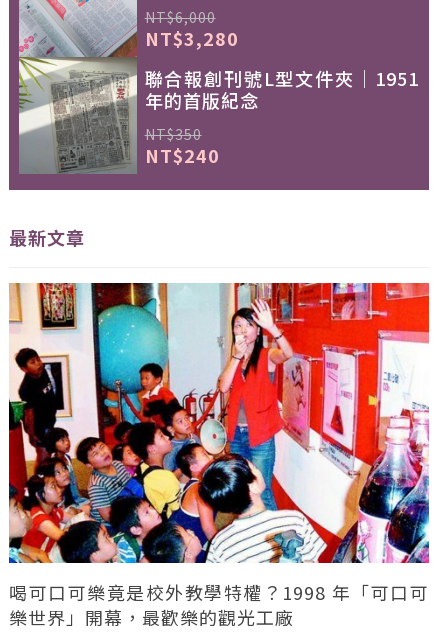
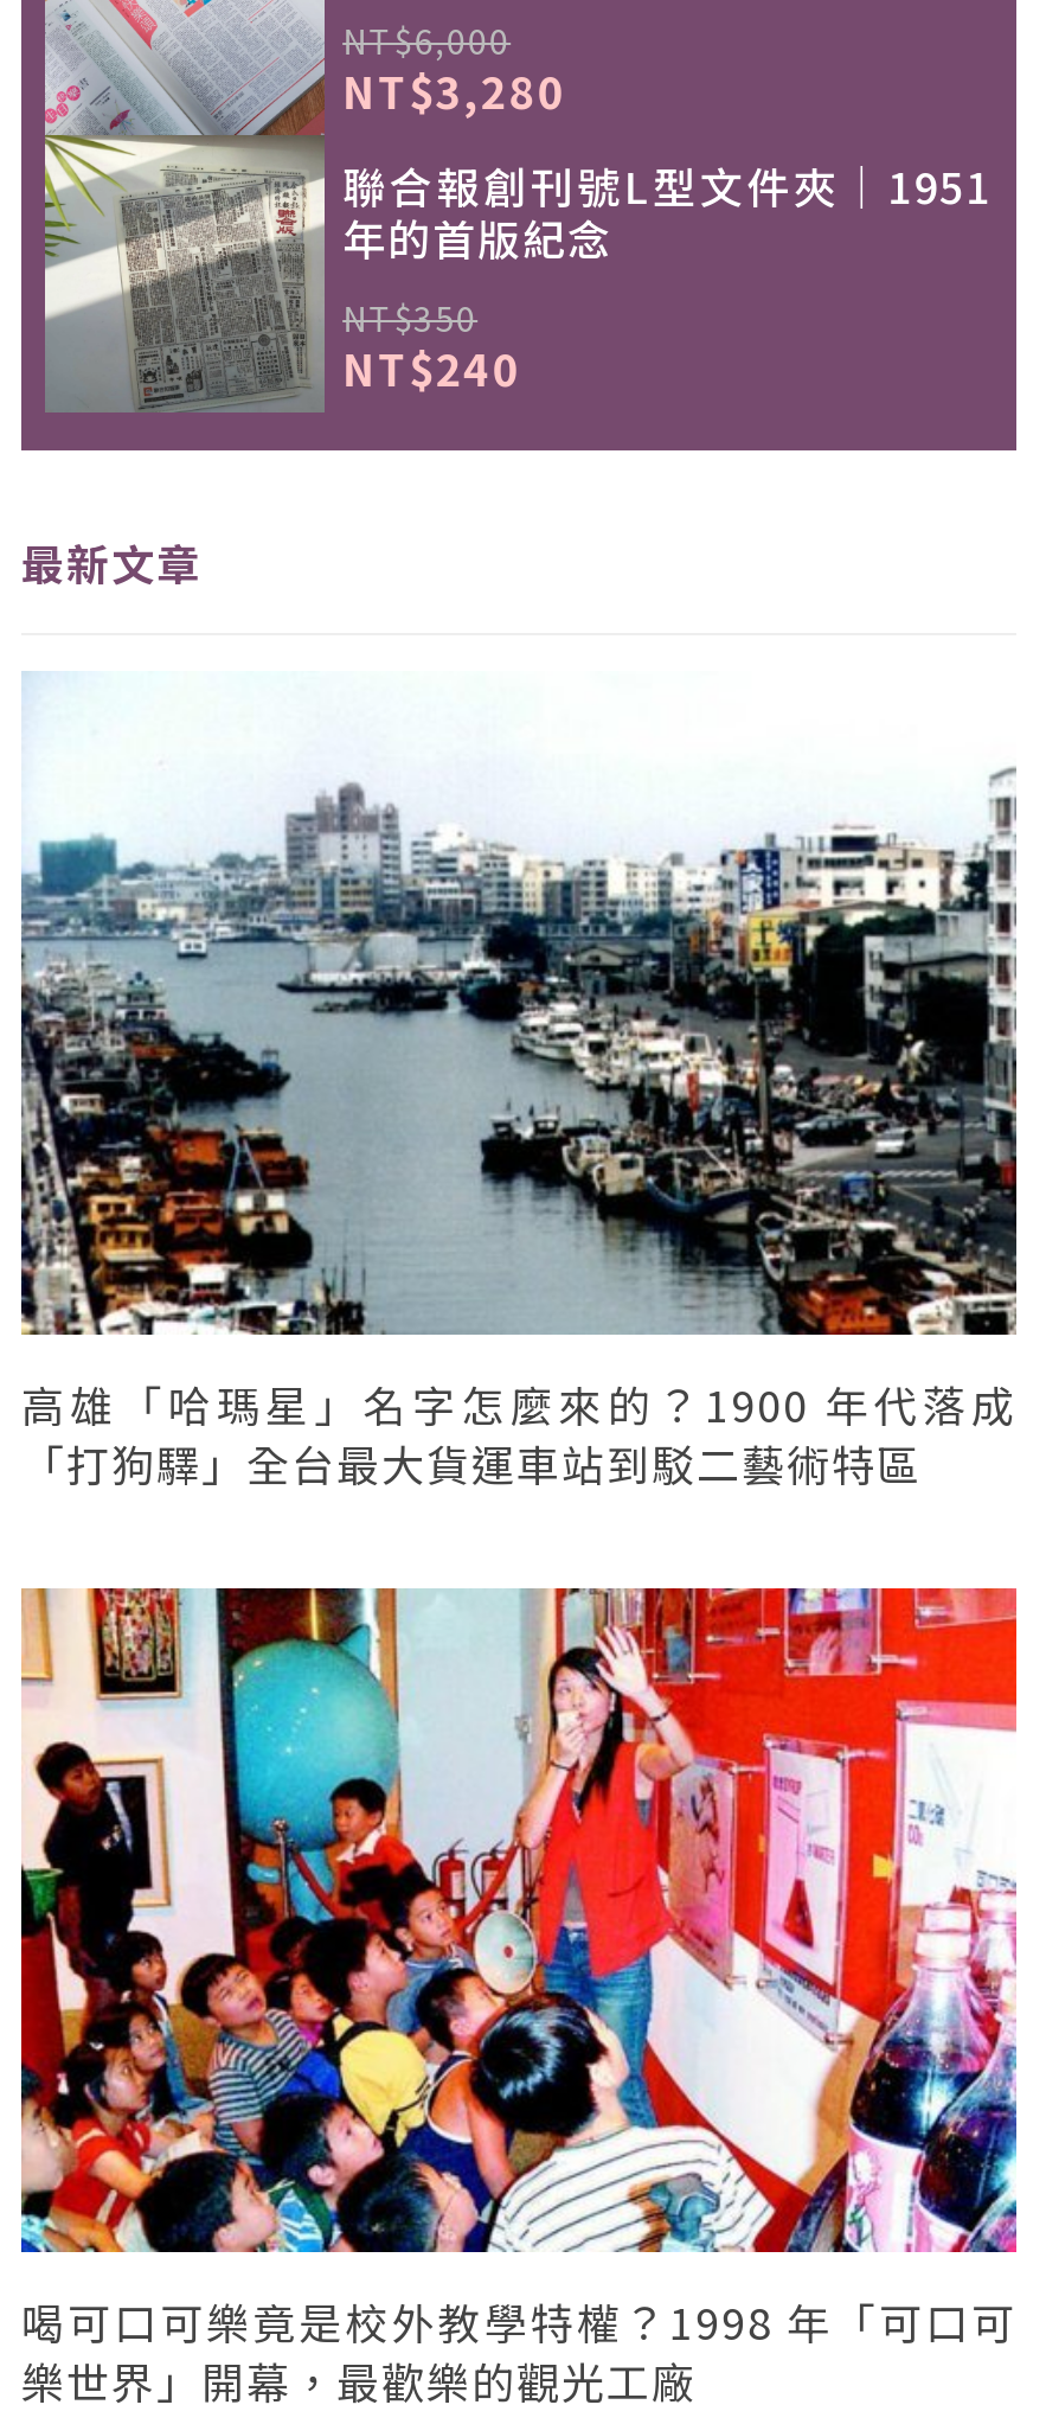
none -> [19,671,1019,1494] [image] | 高雄「哈瑪星」名字怎麼來的？1900 年代落成 | 「打狗驛」全台最大貨運車站到駁二藝術特區

